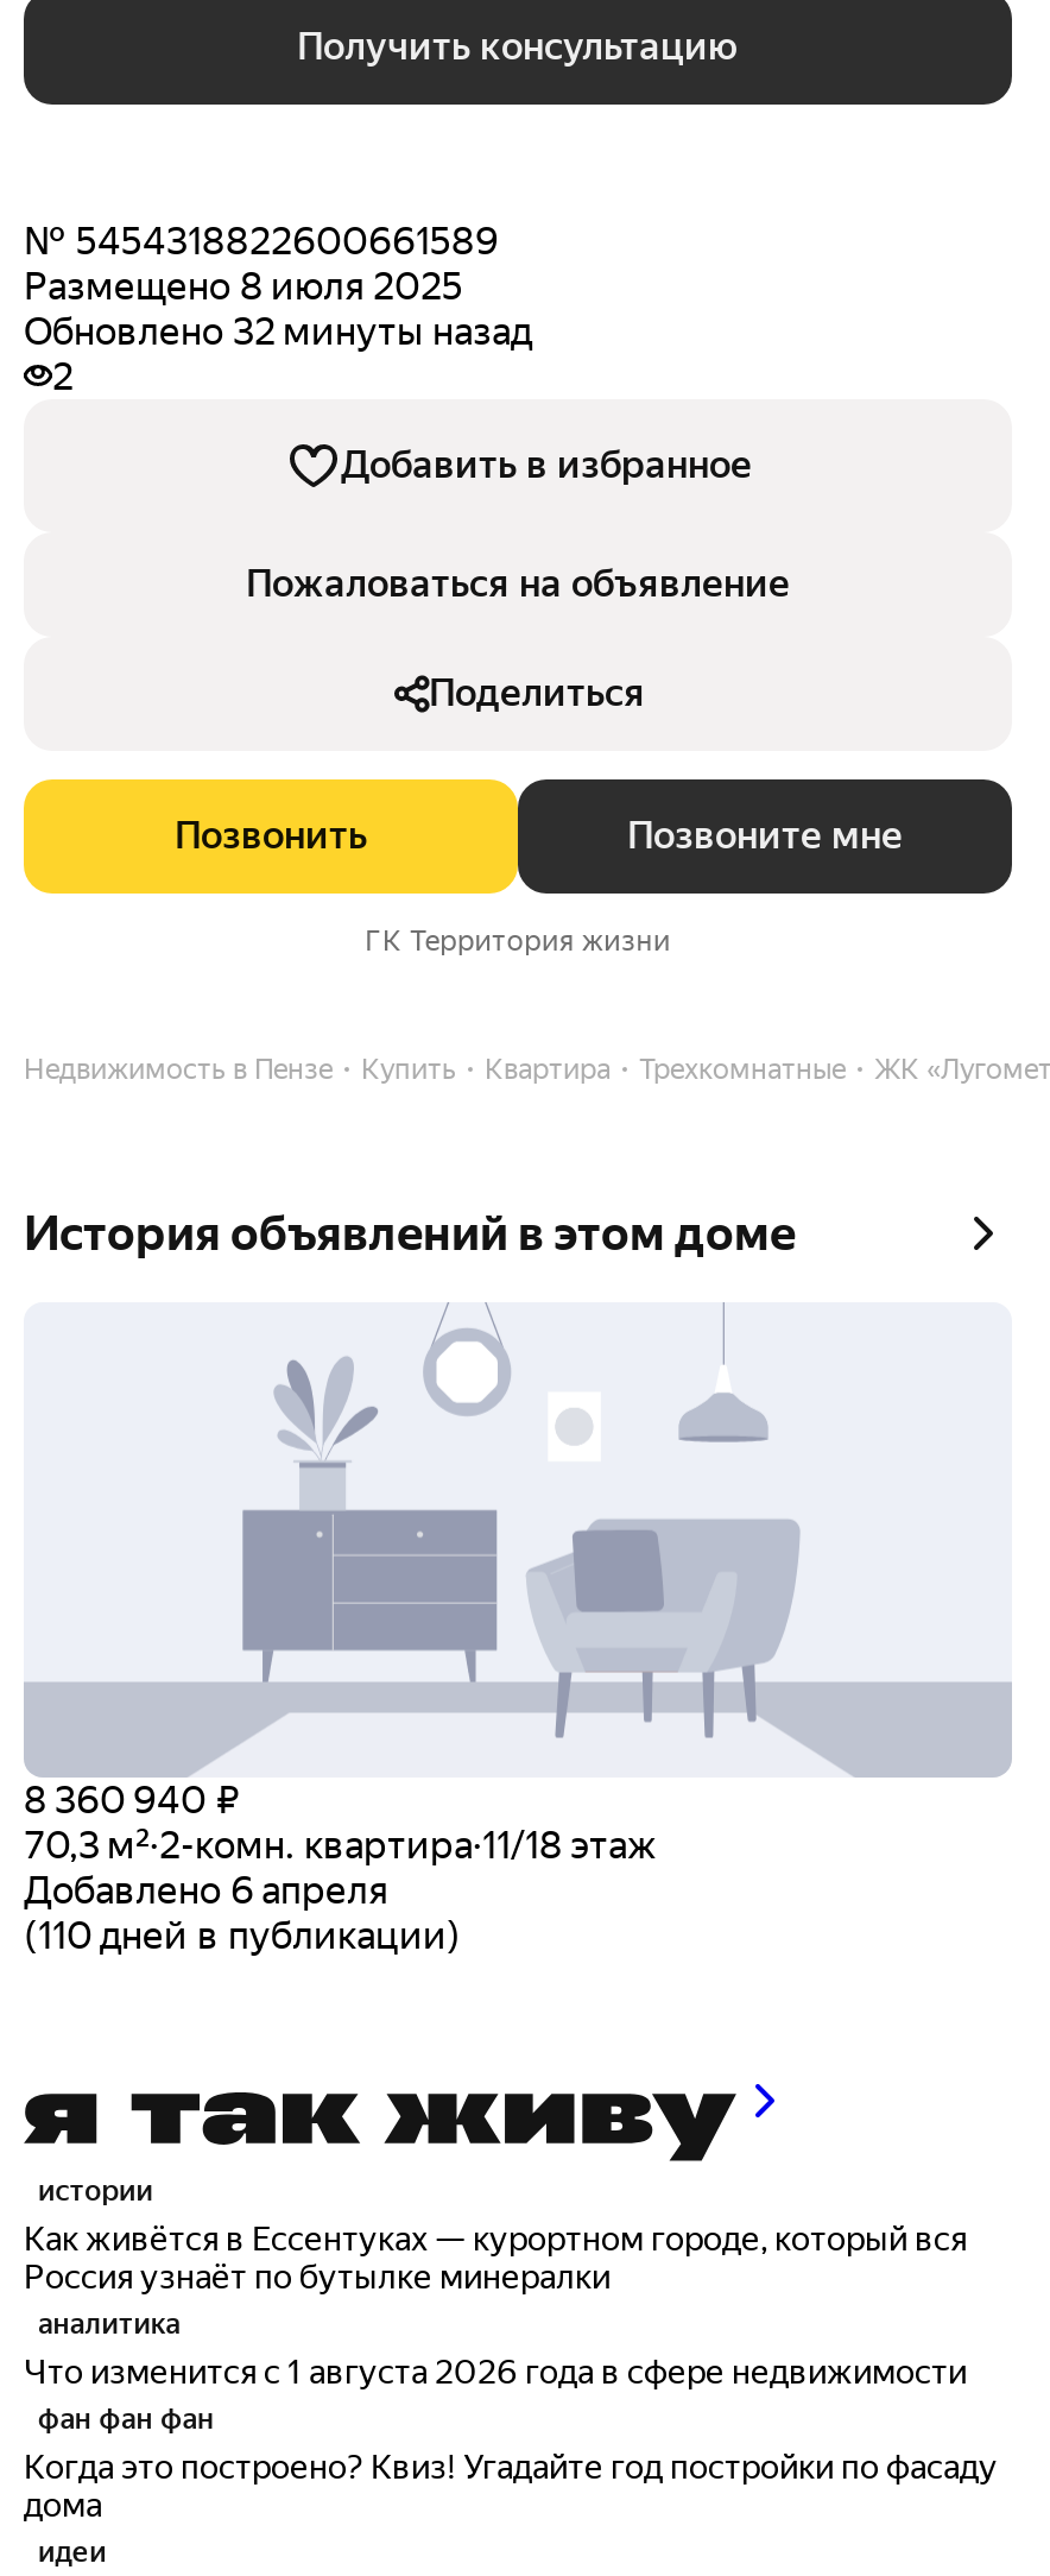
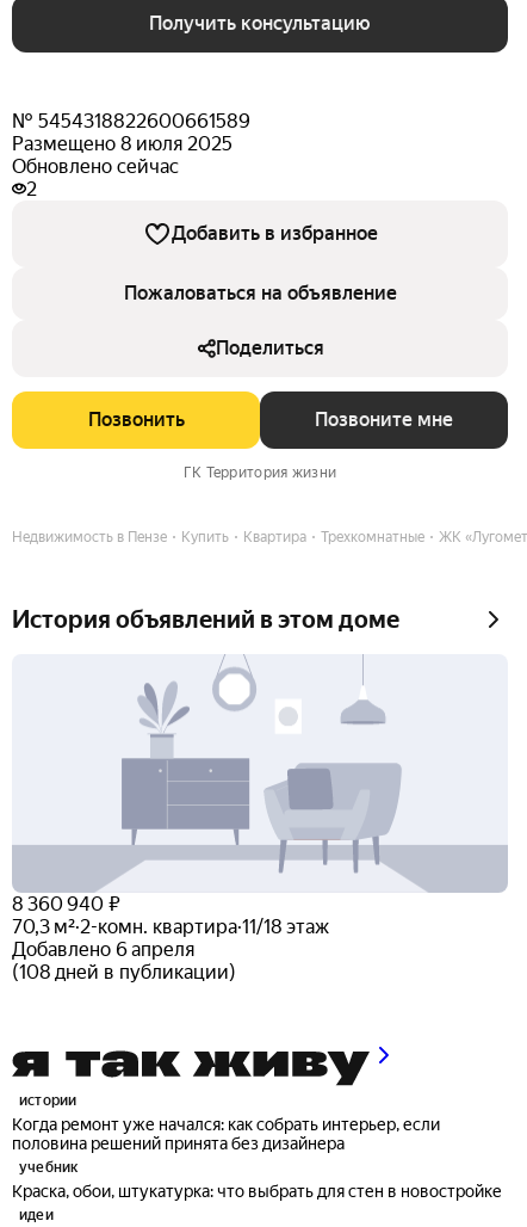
[24,309,532,355] Обновлено 32 минуты назад -> [12,155,179,178] Обновлено сейчас
[24,1913,461,1959] (110 дней в публикации) -> [12,961,236,984] (108 дней в публикации)
[24,2219,998,2523] Как живётся в Ессентуках — курортном городе, который вся | Россия узнаёт по бутылке минералки | аналитика | Что изменится с 1 августа 2026 года в сфере недвижимости | фан фан фан | Когда это построено? Квиз! Угадайте год постройки по фасаду | дома -> [12,1115,502,1201] Когда ремонт уже начался: как собрать интерьер, если | половина решений принята без дизайнера | учебник | Краска, обои, штукатурка: что выбрать для стен в новостройке

